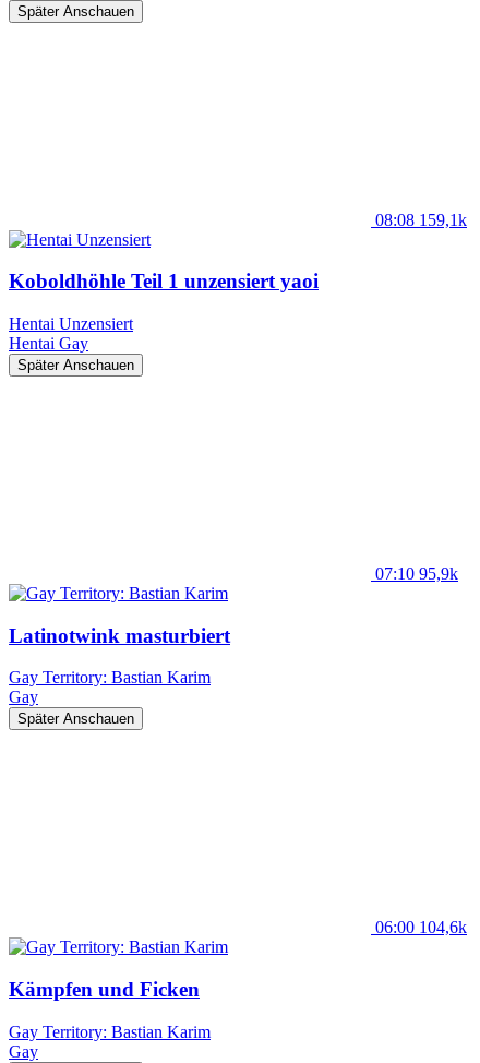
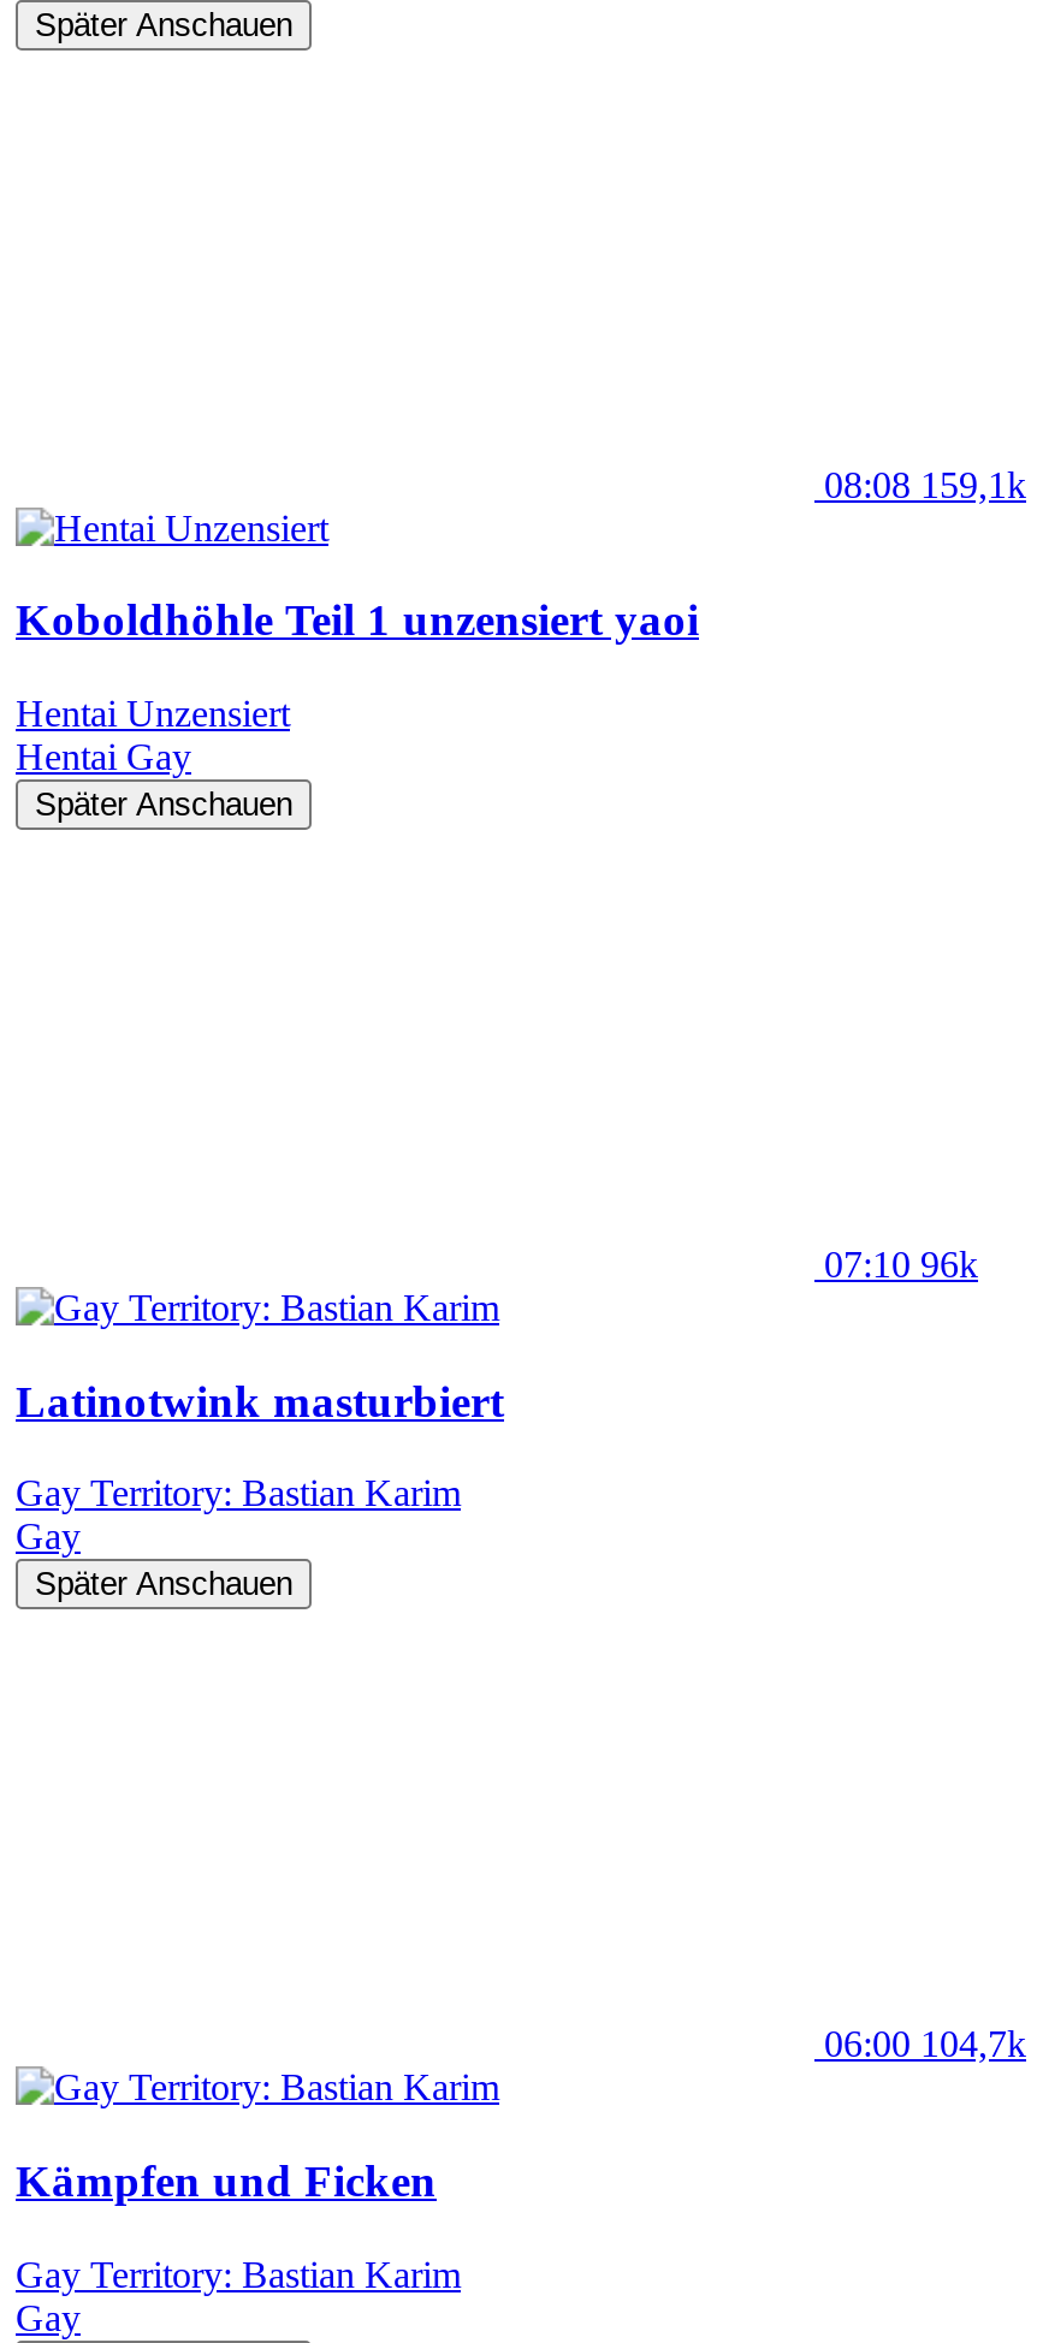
[375,564,458,583] 07:10 95,9k -> [824,1244,978,1285] 07:10 96k
[375,918,467,937] 06:00 104,6k -> [824,2024,1026,2065] 06:00 104,7k

